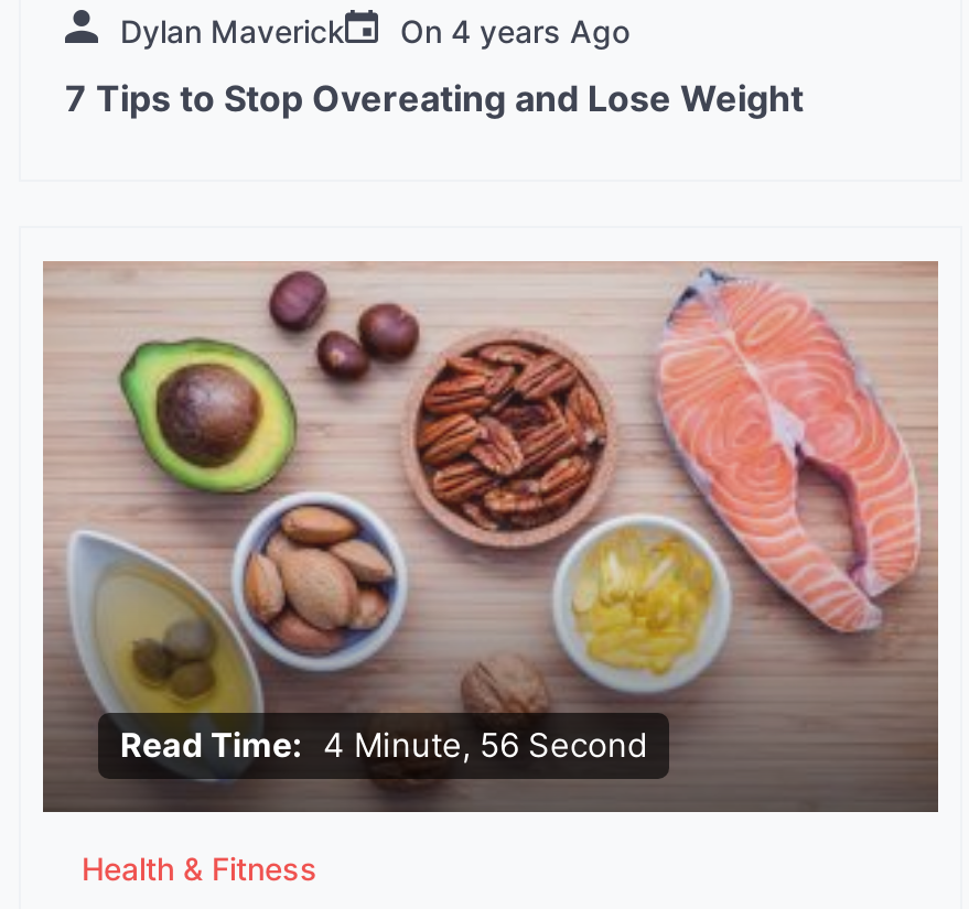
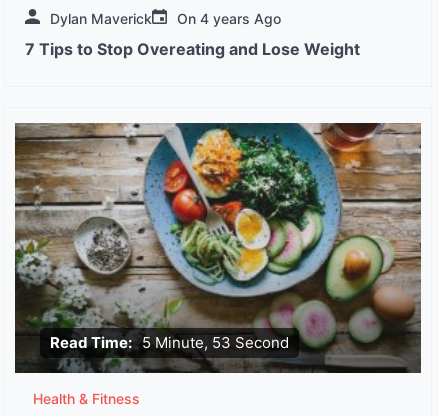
[41,261,938,812] [image] | Read Time: 4 Minute, 56 Second -> [15,122,421,373] [image] | Read Time: 5 Minute, 53 Second

